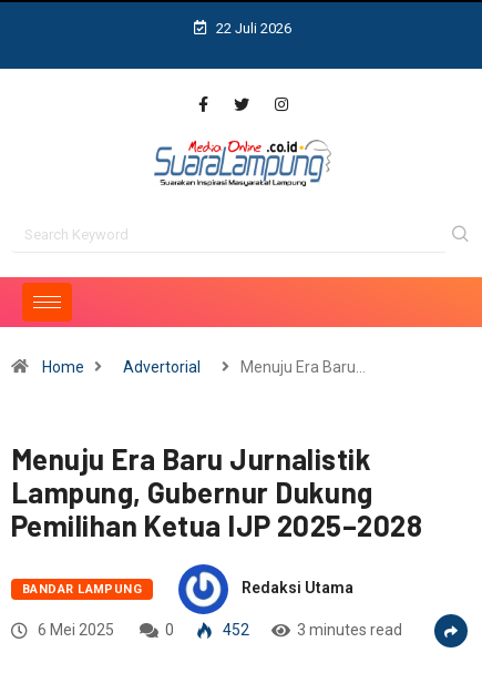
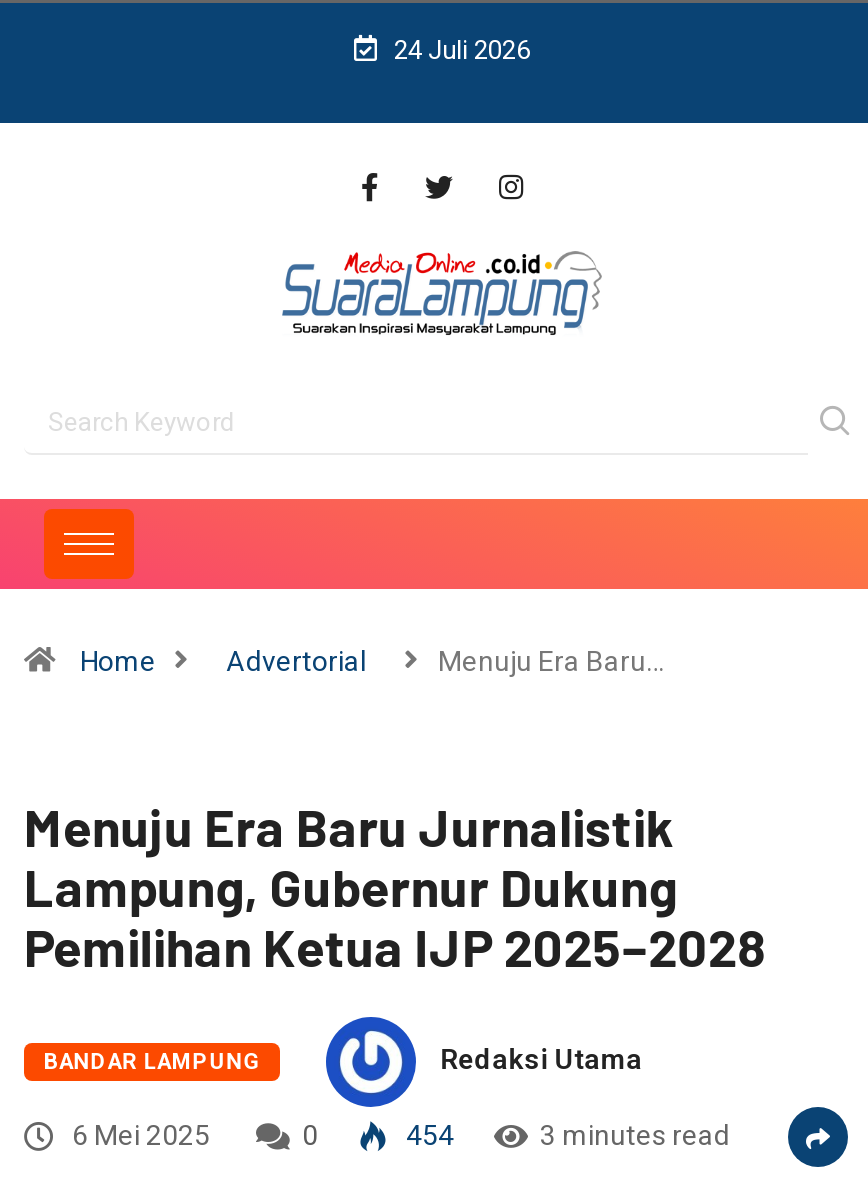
[213,20,291,37] 22 Juli 2026 -> [388,35,530,65] 24 Juli 2026
[219,621,249,638] 452 -> [400,1118,454,1150] 454

